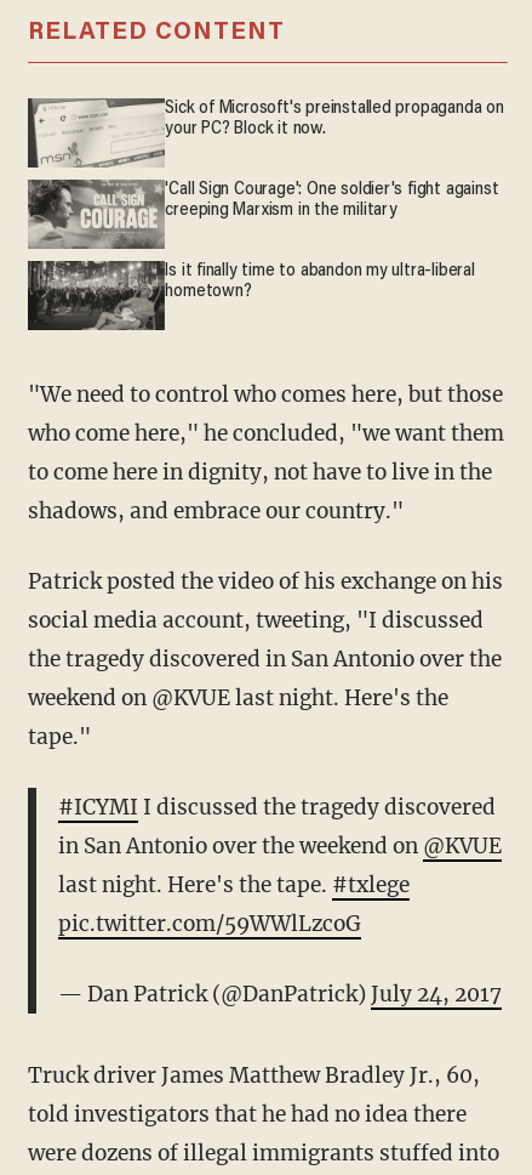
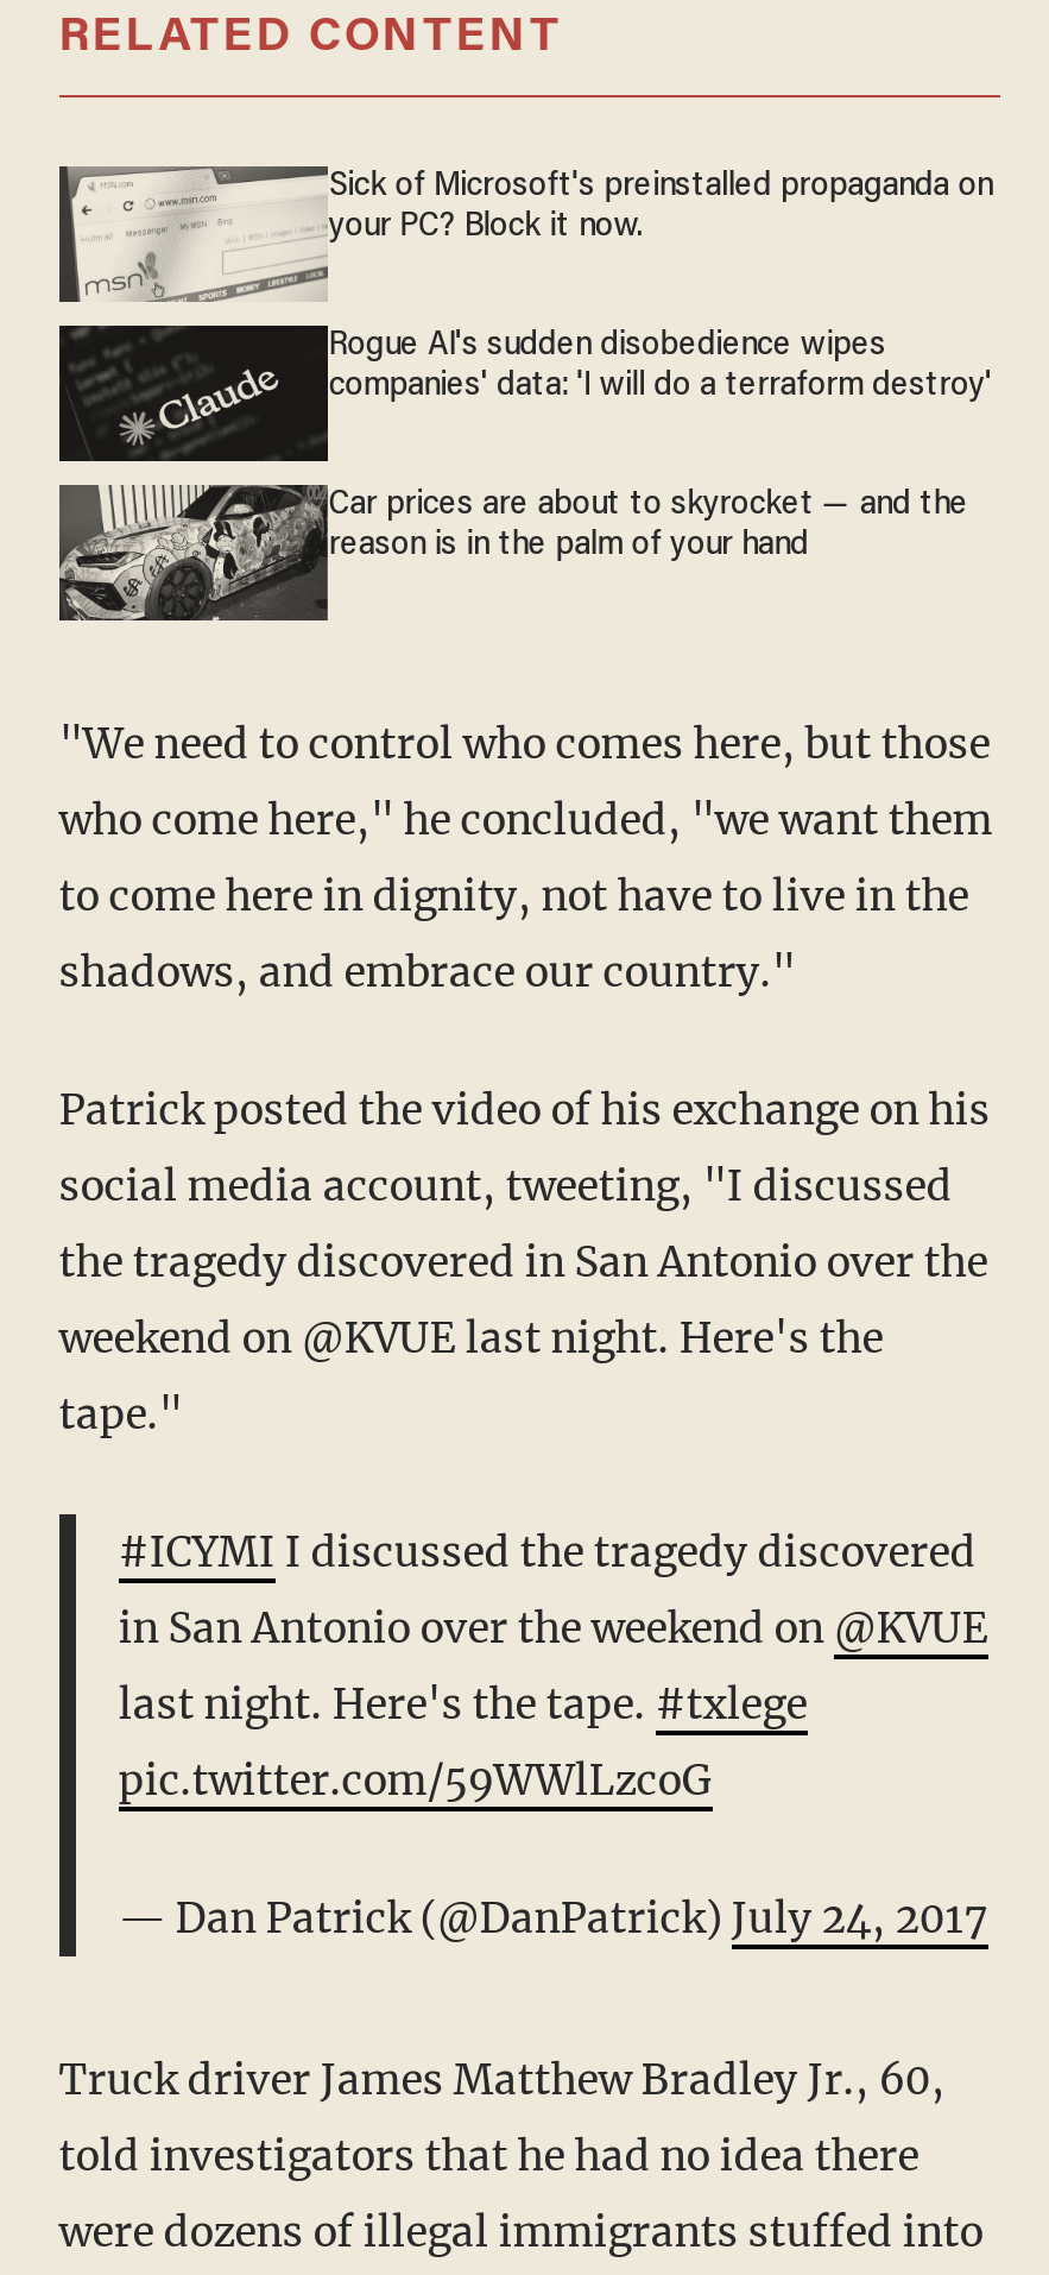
[27,178,499,250] [image] | 'Call Sign Courage': One soldier's fight against | creeping Marxism in the military -> [57,326,992,461] [image] | Rogue AI's sudden disobedience wipes | companies' data: 'I will do a terraform destroy'
[28,260,475,331] [image] | Is it finally time to abandon my ultra-liberal | hometown? -> [59,485,968,620] [image] | Car prices are about to skyrocket — and the | reason is in the palm of your hand

